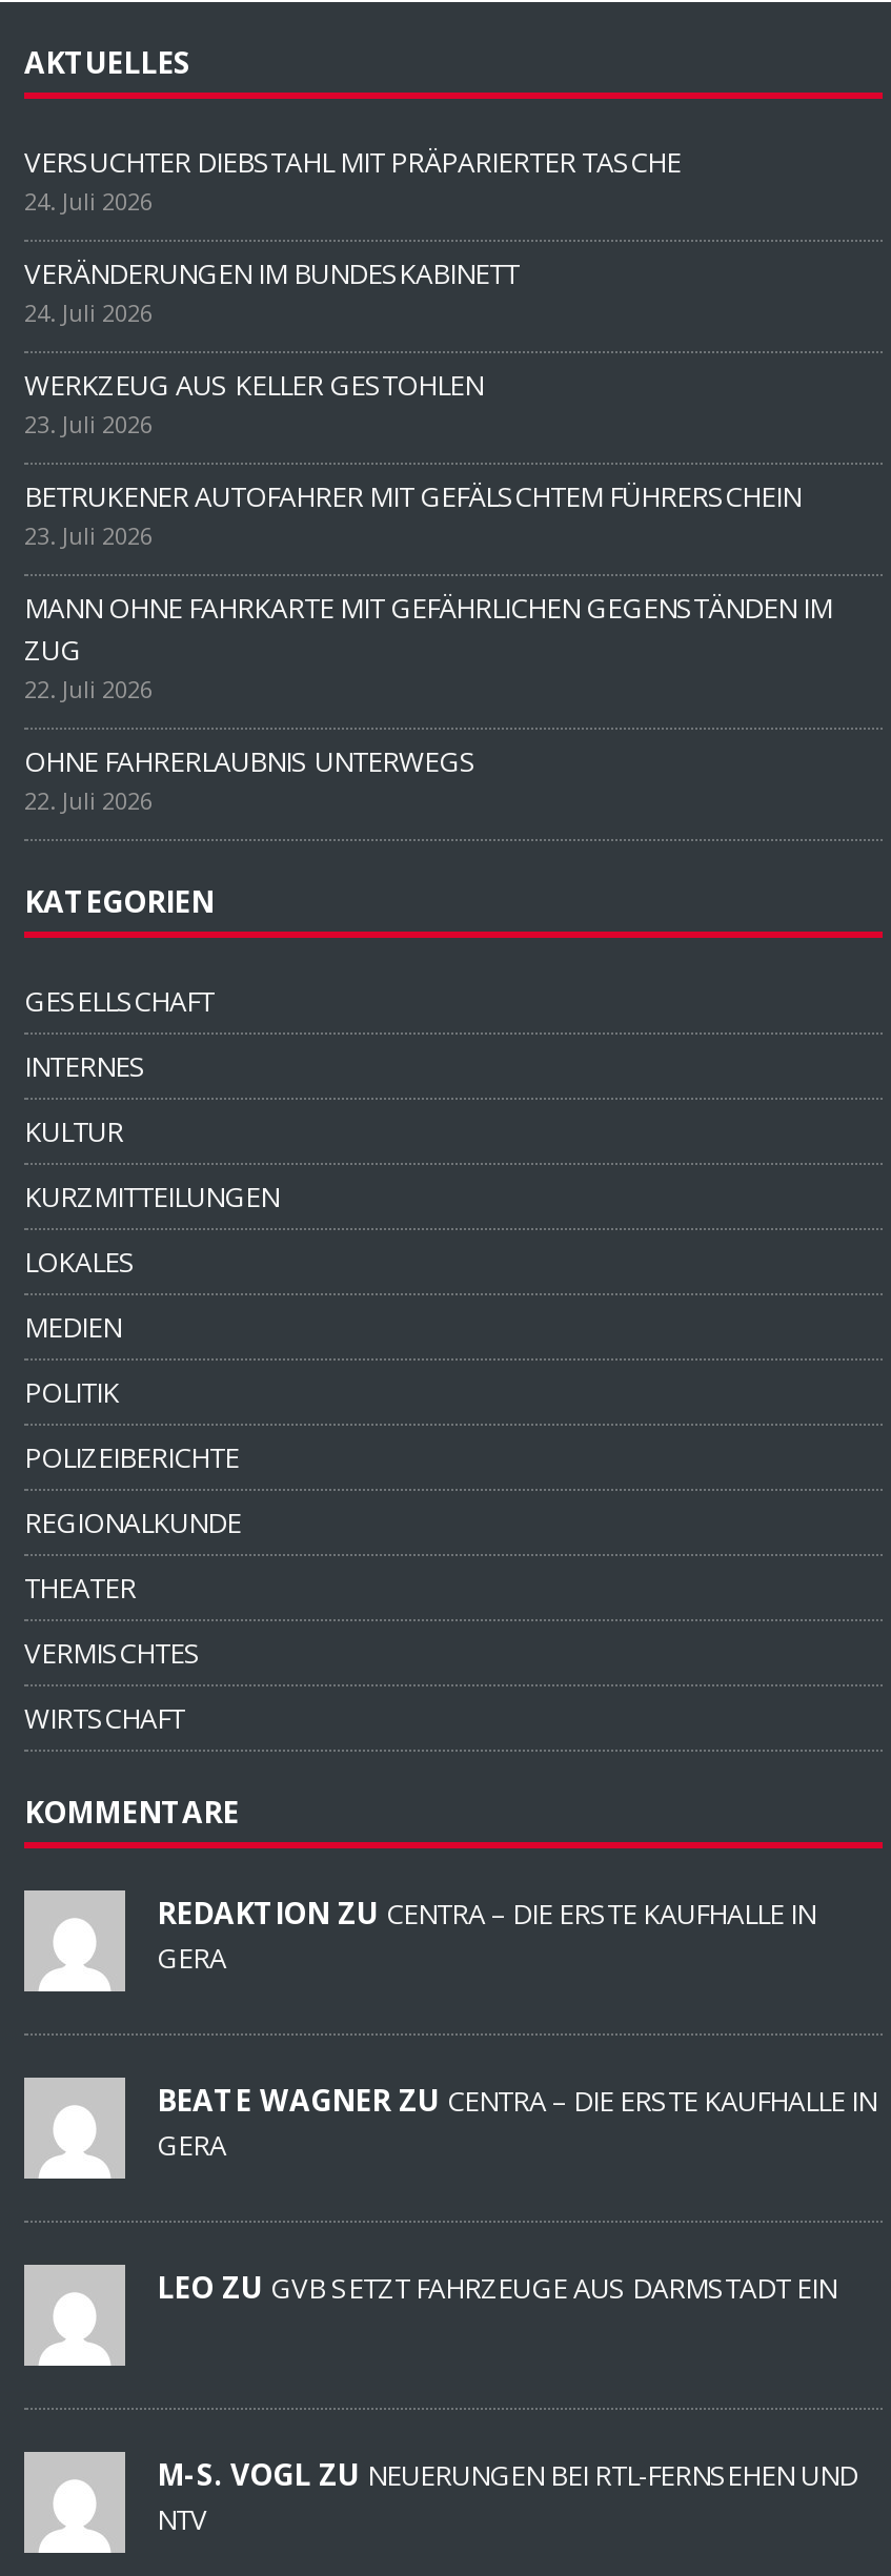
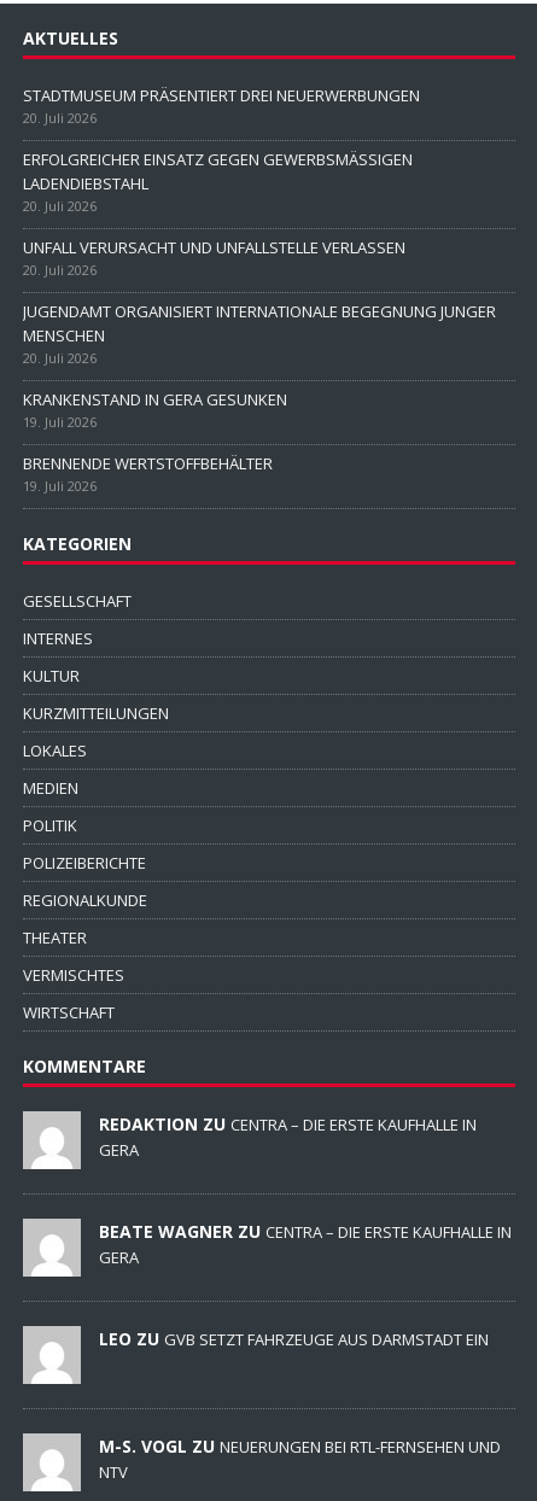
[24,143,681,216] VERSUCHTER DIEBSTAHL MIT PRÄPARIERTER TASCHE | 24. Juli 2026 -> [23,85,420,127] STADTMUSEUM PRÄSENTIERT DREI NEUERWERBUNGEN | 20. Juli 2026
[24,254,519,328] VERÄNDERUNGEN IM BUNDESKABINETT | 24. Juli 2026 -> [23,149,413,215] ERFOLGREICHER EINSATZ GEGEN GEWERBSMÄSSIGEN | LADENDIEBSTAHL | 20. Juli 2026
[24,365,483,439] WERKZEUG AUS KELLER GESTOHLEN | 23. Juli 2026 -> [23,237,405,279] UNFALL VERURSACHT UND UNFALLSTELLE VERLASSEN | 20. Juli 2026
[24,477,801,551] BETRUKENER AUTOFAHRER MIT GEFÄLSCHTEM FÜHRERSCHEIN | 23. Juli 2026 -> [23,301,496,367] JUGENDAMT ORGANISIERT INTERNATIONALE BEGEGNUNG JUNGER | MENSCHEN | 20. Juli 2026
[24,588,832,704] MANN OHNE FAHRKARTE MIT GEFÄHRLICHEN GEGENSTÄNDEN IM | ZUG | 22. Juli 2026 -> [23,389,287,431] KRANKENSTAND IN GERA GESUNKEN | 19. Juli 2026
[24,742,477,815] OHNE FAHRERLAUBNIS UNTERWEGS | 22. Juli 2026 -> [23,453,273,495] BRENNENDE WERTSTOFFBEHÄLTER | 19. Juli 2026

